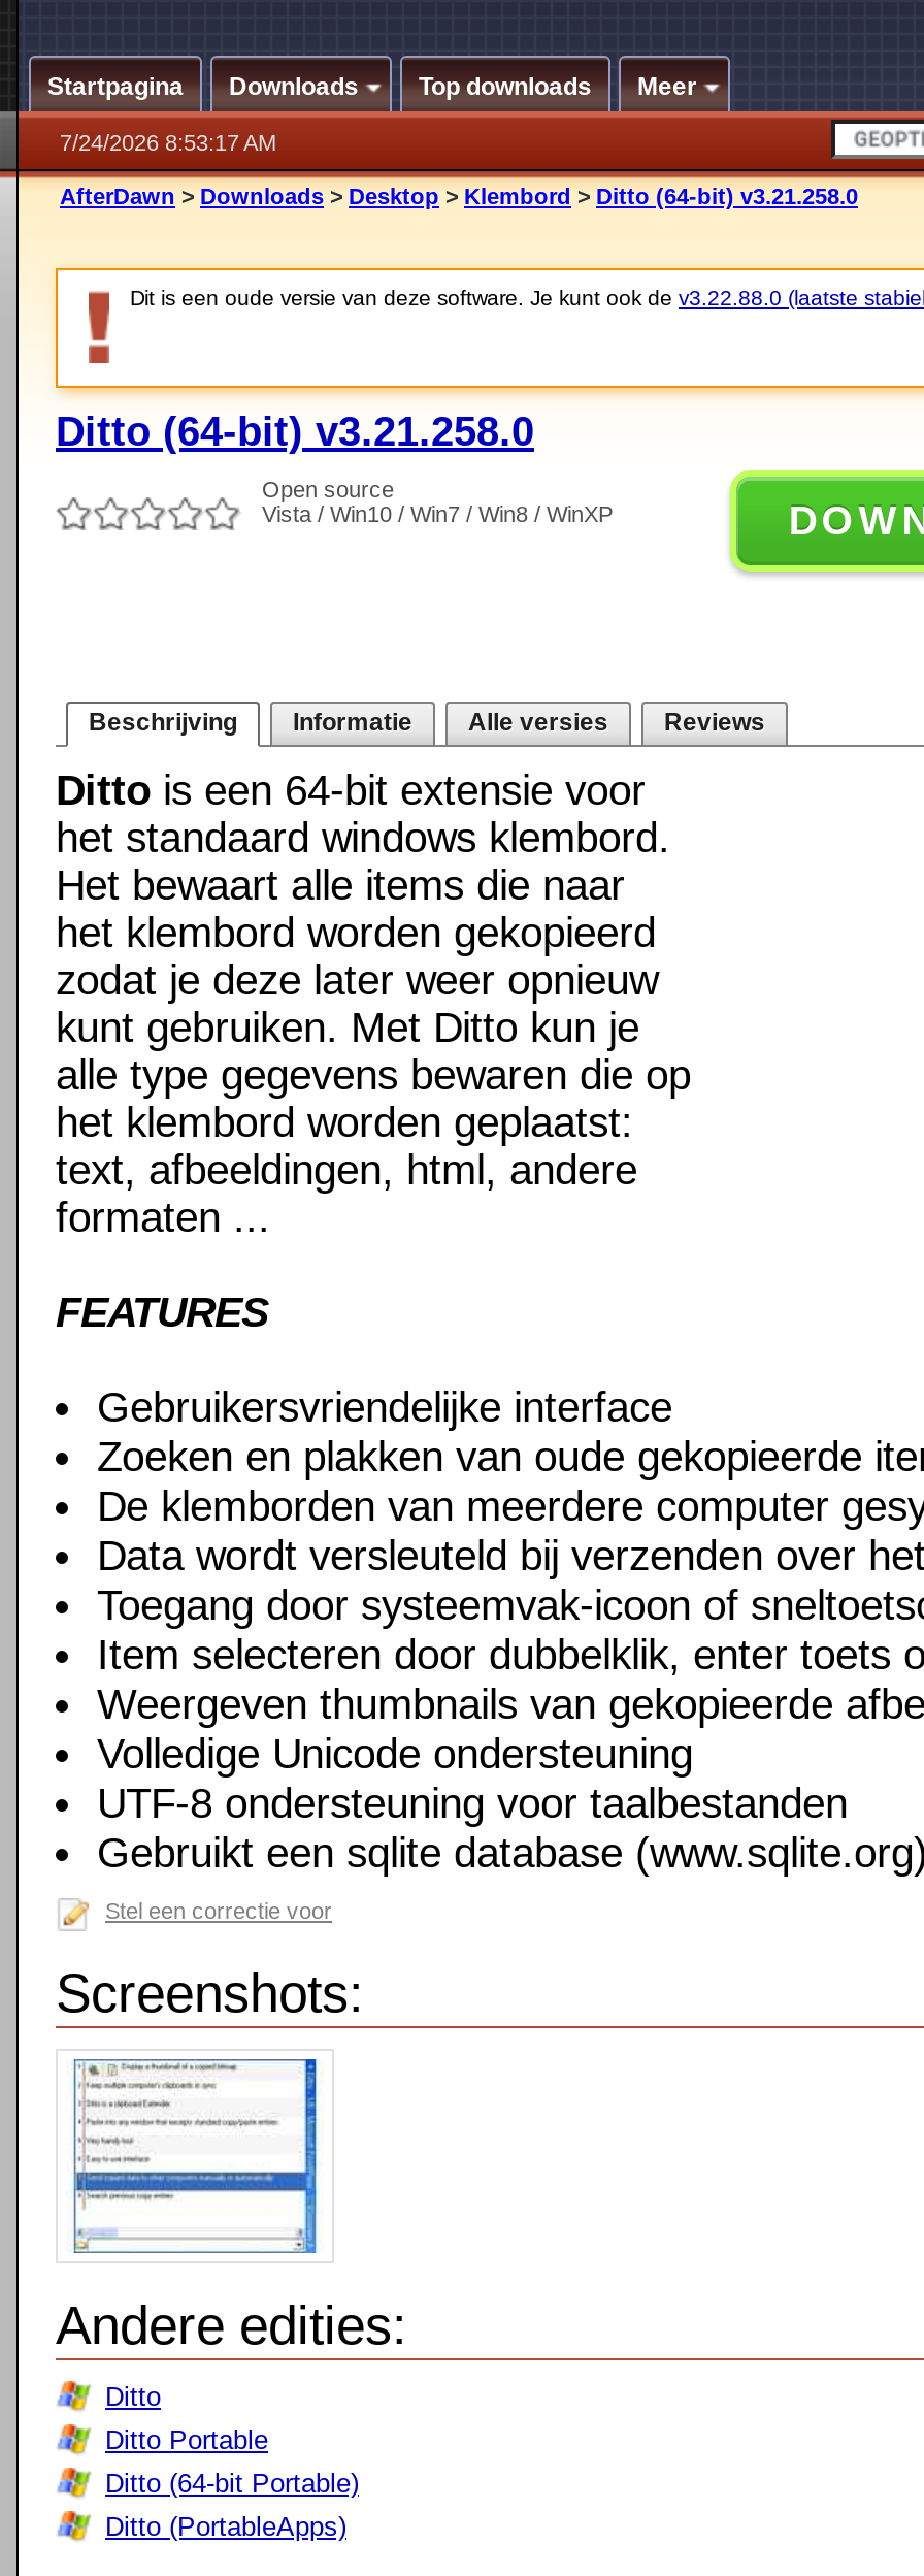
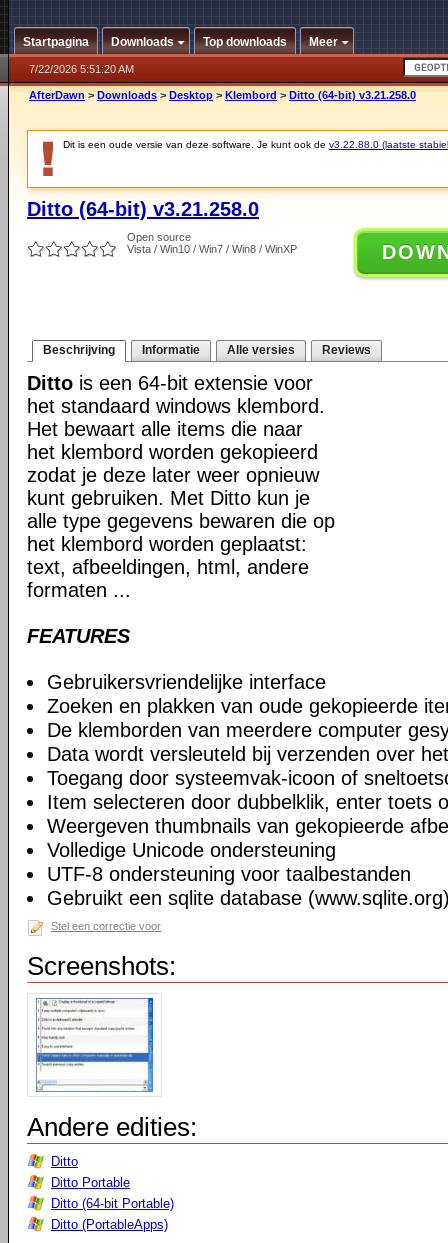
[60,130,276,155] 7/24/2026 8:53:17 AM -> [29,63,134,75] 7/22/2026 5:51:20 AM

